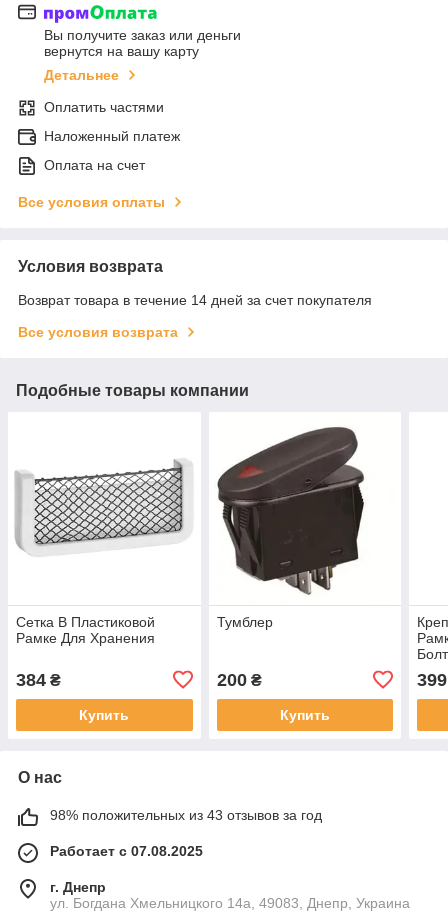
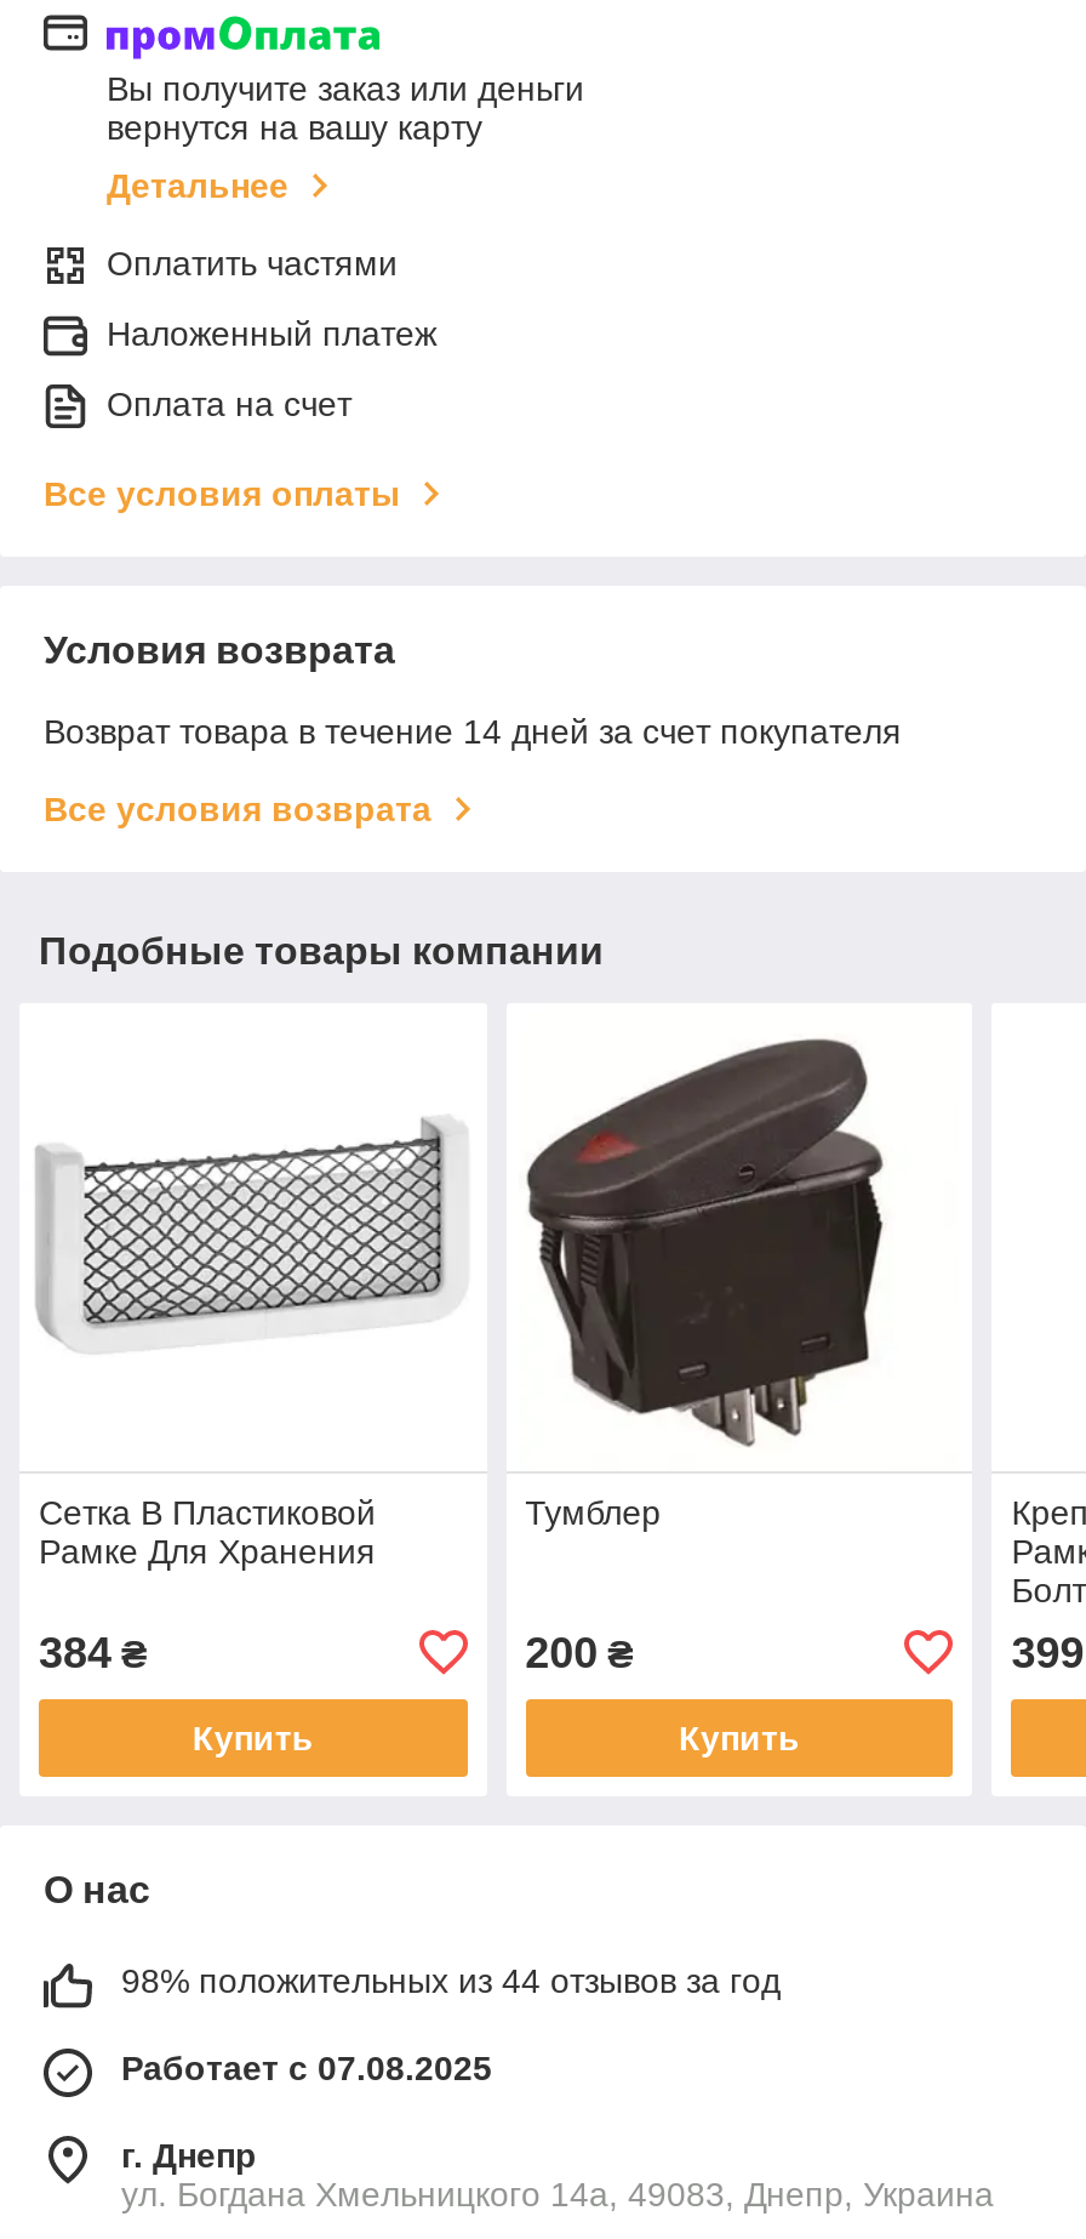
[50,807,322,823] 98% положительных из 43 отзывов за год -> [121,1961,781,2000] 98% положительных из 44 отзывов за год

